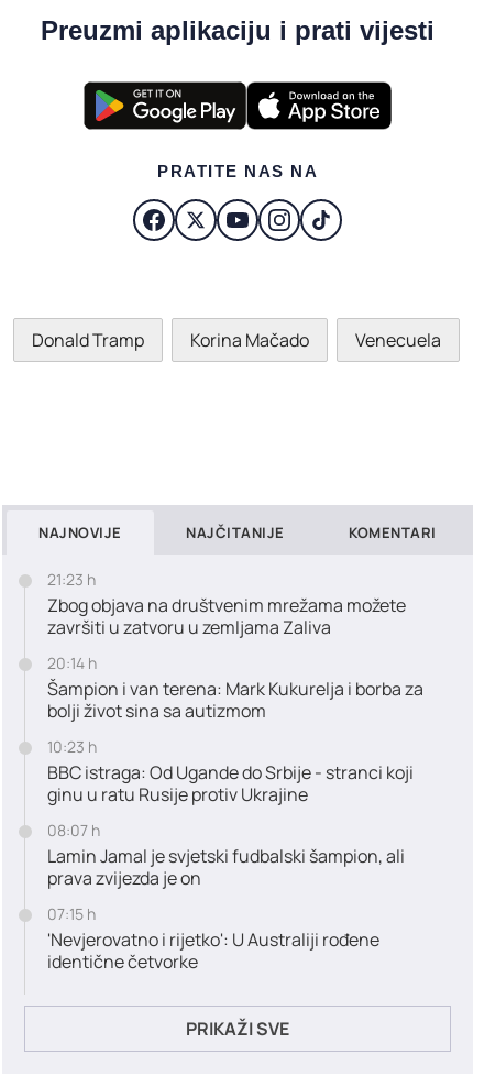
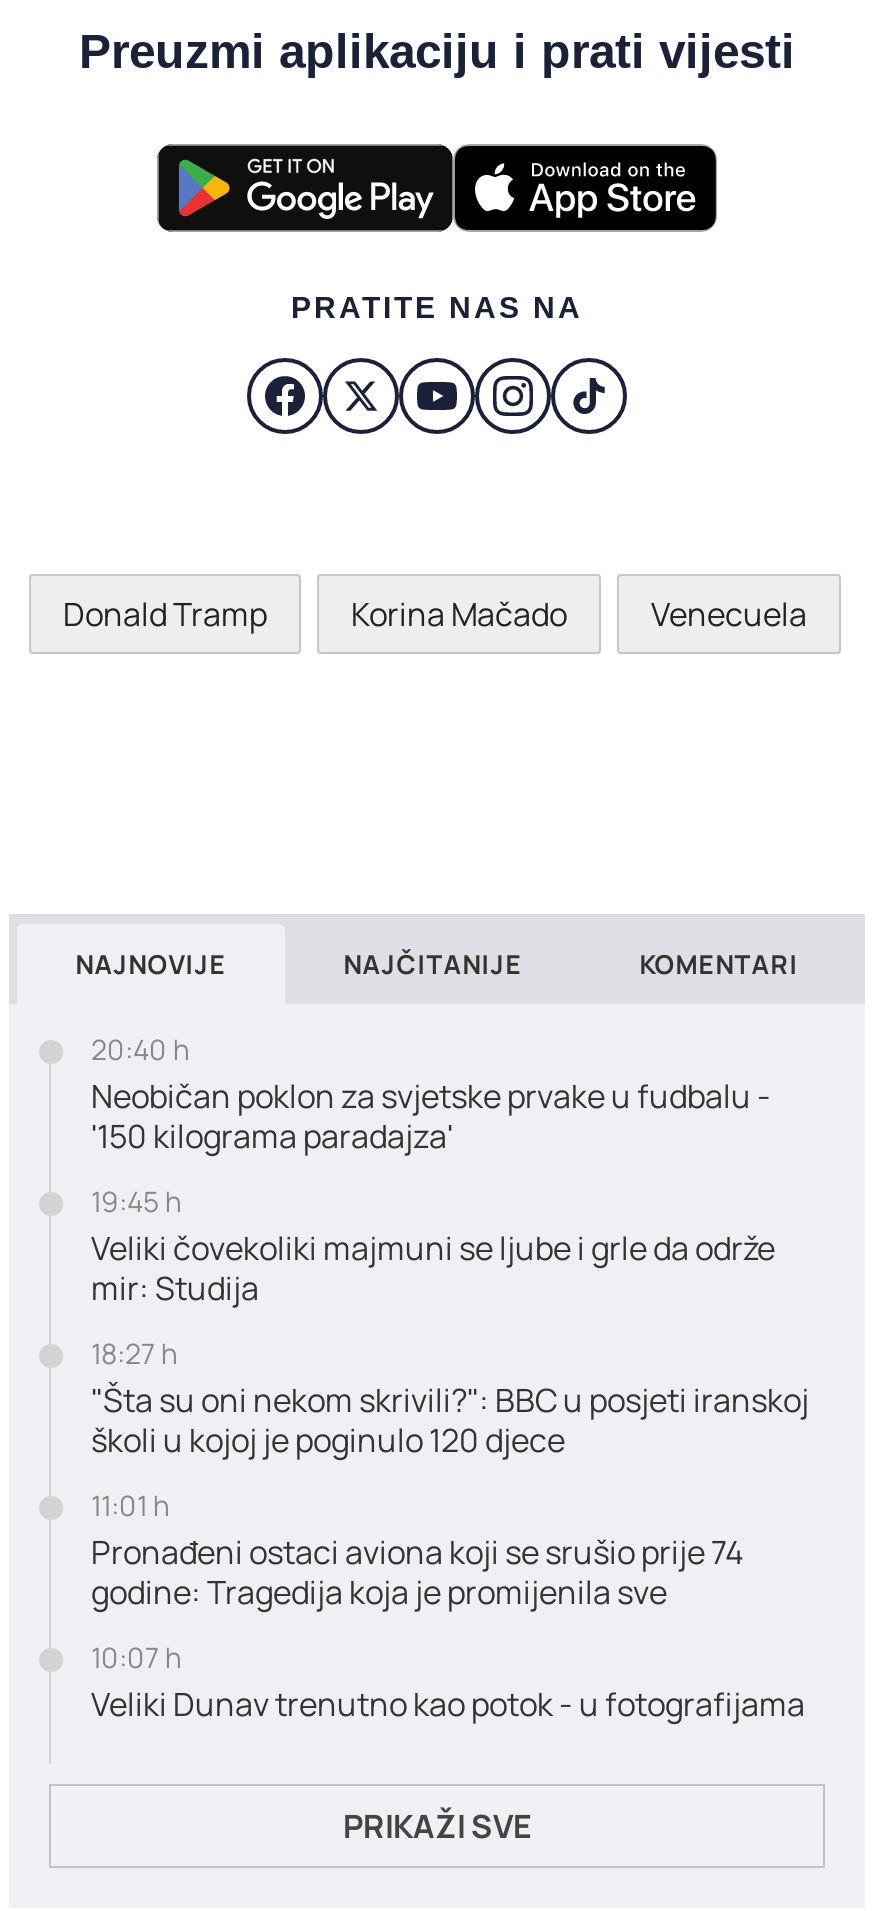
[47,569,96,590] 21:23 h -> [91,1030,189,1068] 20:40 h
[47,593,406,639] Zbog objava na društvenim mrežama možete | završiti u zatvoru u zemljama Zaliva -> [91,1074,771,1158] Neobičan poklon za svjetske prvake u fudbalu - | '150 kilograma paradajza'
[47,653,97,673] 20:14 h -> [91,1182,181,1220] 19:45 h
[47,677,424,723] Šampion i van terena: Mark Kukurelja i borba za | bolji život sina sa autizmom -> [91,1226,775,1310] Veliki čovekoliki majmuni se ljube i grle da održe | mir: Studija
[47,736,97,757] 10:23 h -> [91,1334,177,1372] 18:27 h
[47,760,414,807] BBC istraga: Od Ugande do Srbije - stranci koji | ginu u ratu Rusije protiv Ukrajine -> [91,1378,809,1462] "Šta su oni nekom skrivili?": BBC u posjeti iranskoj | školi u kojoj je poginulo 120 djece
[47,820,100,841] 08:07 h -> [91,1486,169,1524] 11:01 h
[47,844,405,890] Lamin Jamal je svjetski fudbalski šampion, ali | prava zvijezda je on -> [91,1530,743,1614] Pronađeni ostaci aviona koji se srušio prije 74 | godine: Tragedija koja je promijenila sve
[47,903,96,924] 07:15 h -> [91,1638,181,1676] 10:07 h
[47,928,380,974] 'Nevjerovatno i rijetko': U Australiji rođene | identične četvorke -> [91,1682,805,1726] Veliki Dunav trenutno kao potok - u fotografijama

